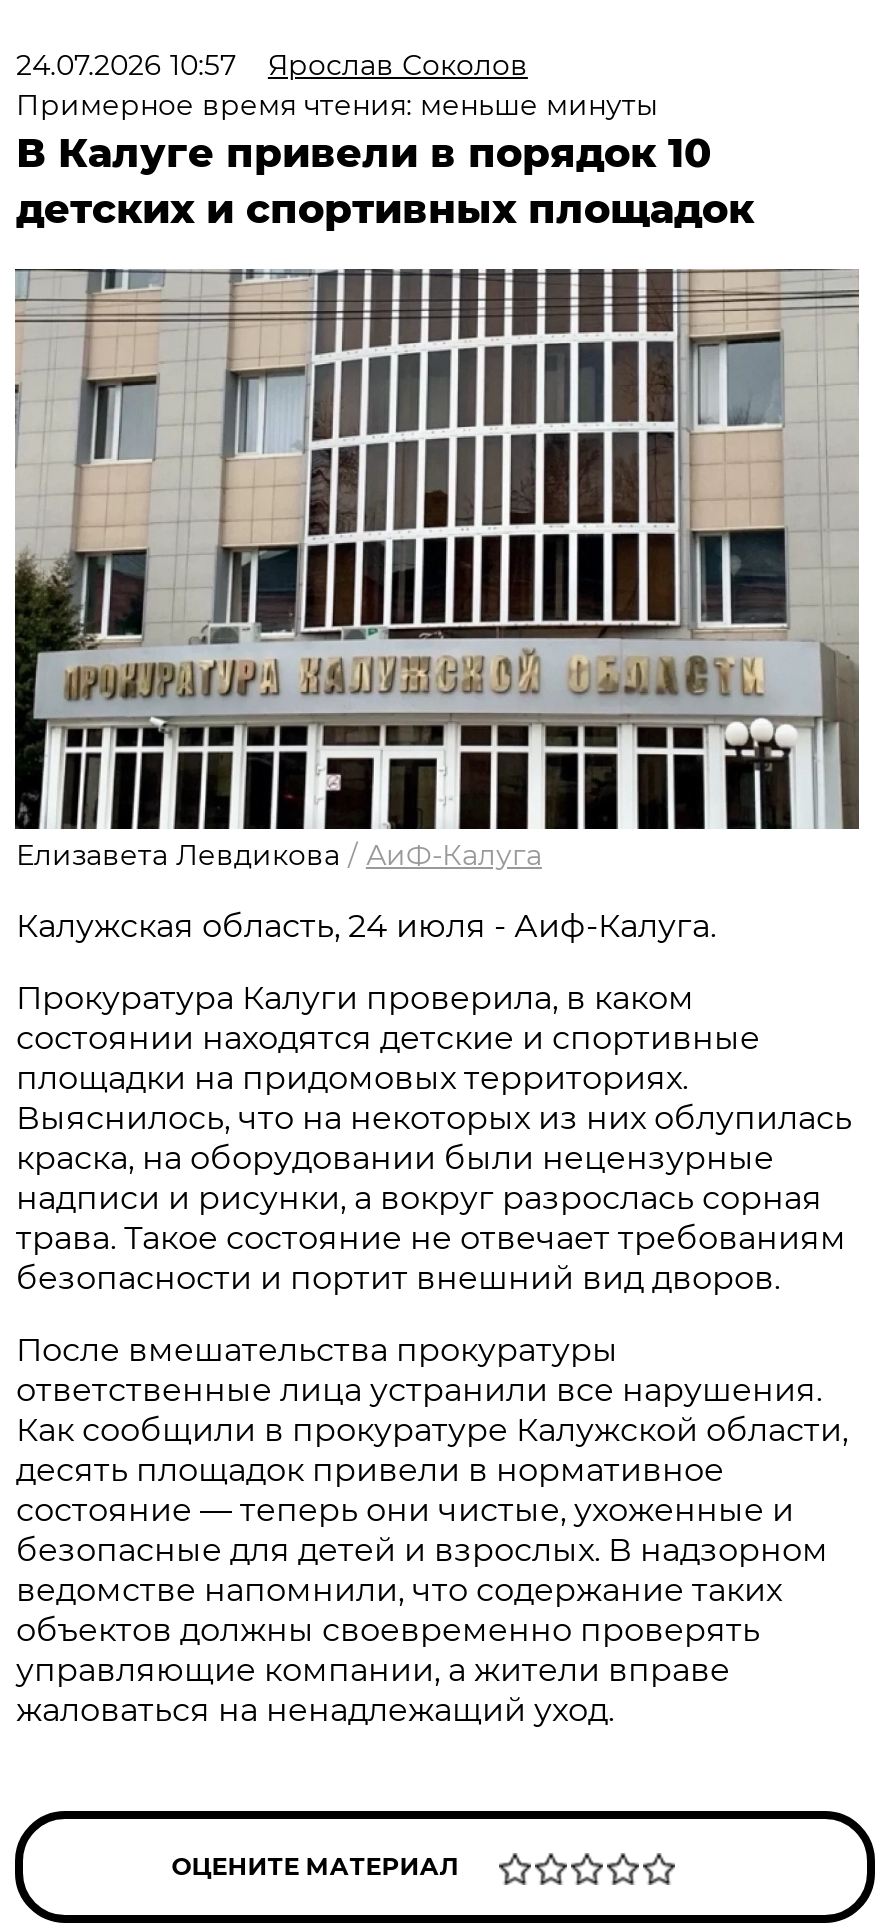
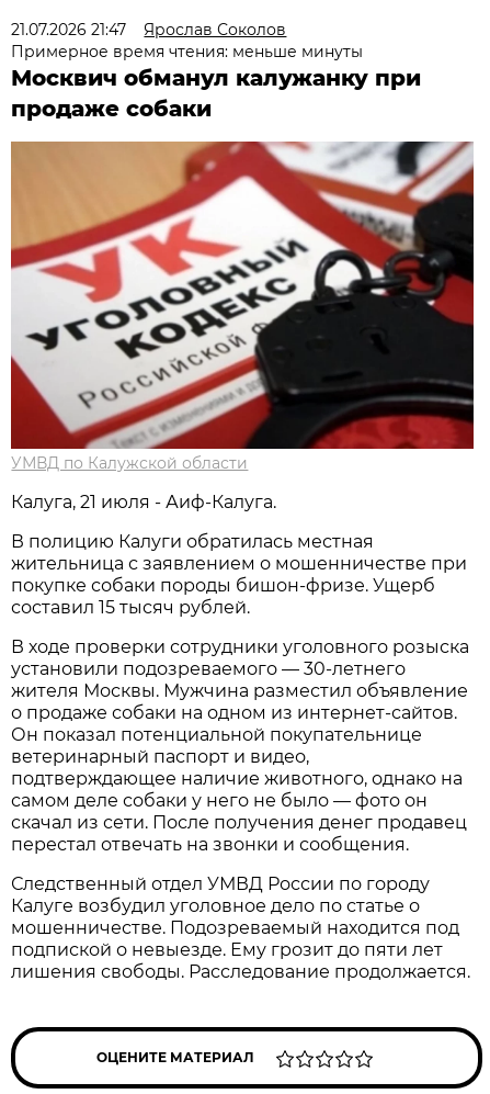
[16,47,528,83] 24.07.2026 10:57 Ярослав Соколов -> [11,20,287,39] 21.07.2026 21:47 Ярослав Соколов
[16,129,754,233] В Калуге привели в порядок 10 | детских и спортивных площадок -> [11,65,421,122] Москвич обманул калужанку при | продаже собаки
[13,267,859,1729] [image] | Елизавета Левдикова / АиФ-Калуга | Калужская область, 24 июля - Аиф-Калуга. | Прокуратура Калуги проверила, в каком | состоянии находятся детские и спортивные | площадки на придомовых территориях. | Выяснилось, что на некоторых из них облупилась | краска, на оборудовании были нецензурные | надписи и рисунки, а вокруг разрослась сорная | трава. Такое состояние не отвечает требованиям | безопасности и портит внешний вид дворов. | После вмешательства прокуратуры | ответственные лица устранили все нарушения. | Как сообщили в прокуратуре Калужской области, | десять площадок привели в нормативное | состояние — теперь они чистые, ухоженные и | безопасные для детей и взрослых. В надзорном | ведомстве напомнили, что содержание таких | объектов должны своевременно проверять | управляющие компании, а жители вправе | жаловаться на ненадлежащий уход. -> [10,142,474,982] [image] | УМВД по Калужской области | Калуга, 21 июля - Аиф-Калуга. | В полицию Калуги обратилась местная | жительница с заявлением о мошенничестве при | покупке собаки породы бишон-фризе. Ущерб | составил 15 тысяч рублей. | В ходе проверки сотрудники уголовного розыска | установили подозреваемого — 30-летнего | жителя Москвы. Мужчина разместил объявление | о продаже собаки на одном из интернет-сайтов. | Он показал потенциальной покупательнице | ветеринарный паспорт и видео, | подтверждающее наличие животного, однако на | самом деле собаки у него не было — фото он | скачал из сети. После получения денег продавец | перестал отвечать на звонки и сообщения. | Следственный отдел УМВД России по городу | Калуге возбудил уголовное дело по статье о | мошенничестве. Подозреваемый находится под | подпиской о невыезде. Ему грозит до пяти лет | лишения свободы. Расследование продолжается.

